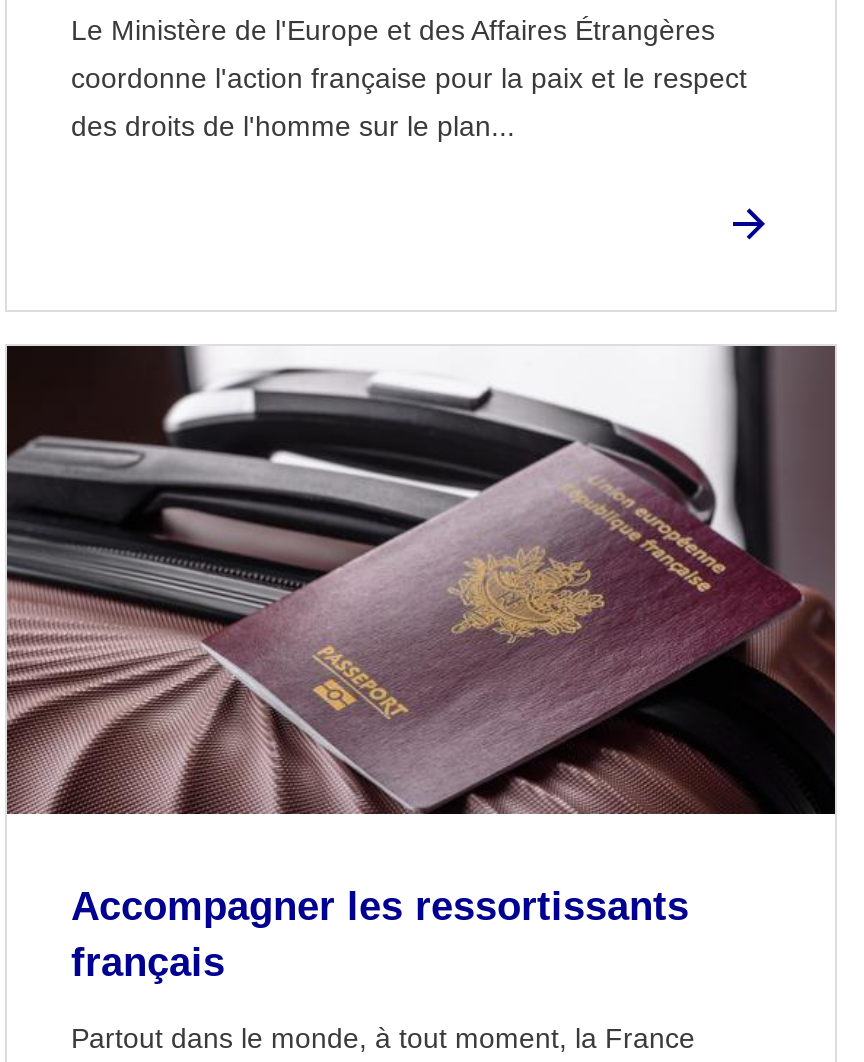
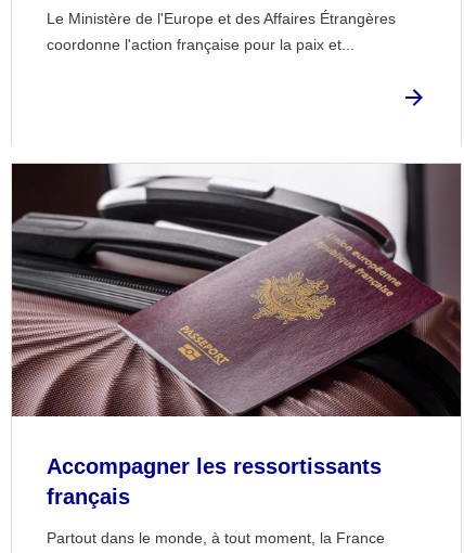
[71,62,747,142] coordonne l'action française pour la paix et le respect | des droits de l'homme sur le plan... -> [47,35,355,53] coordonne l'action française pour la paix et...

